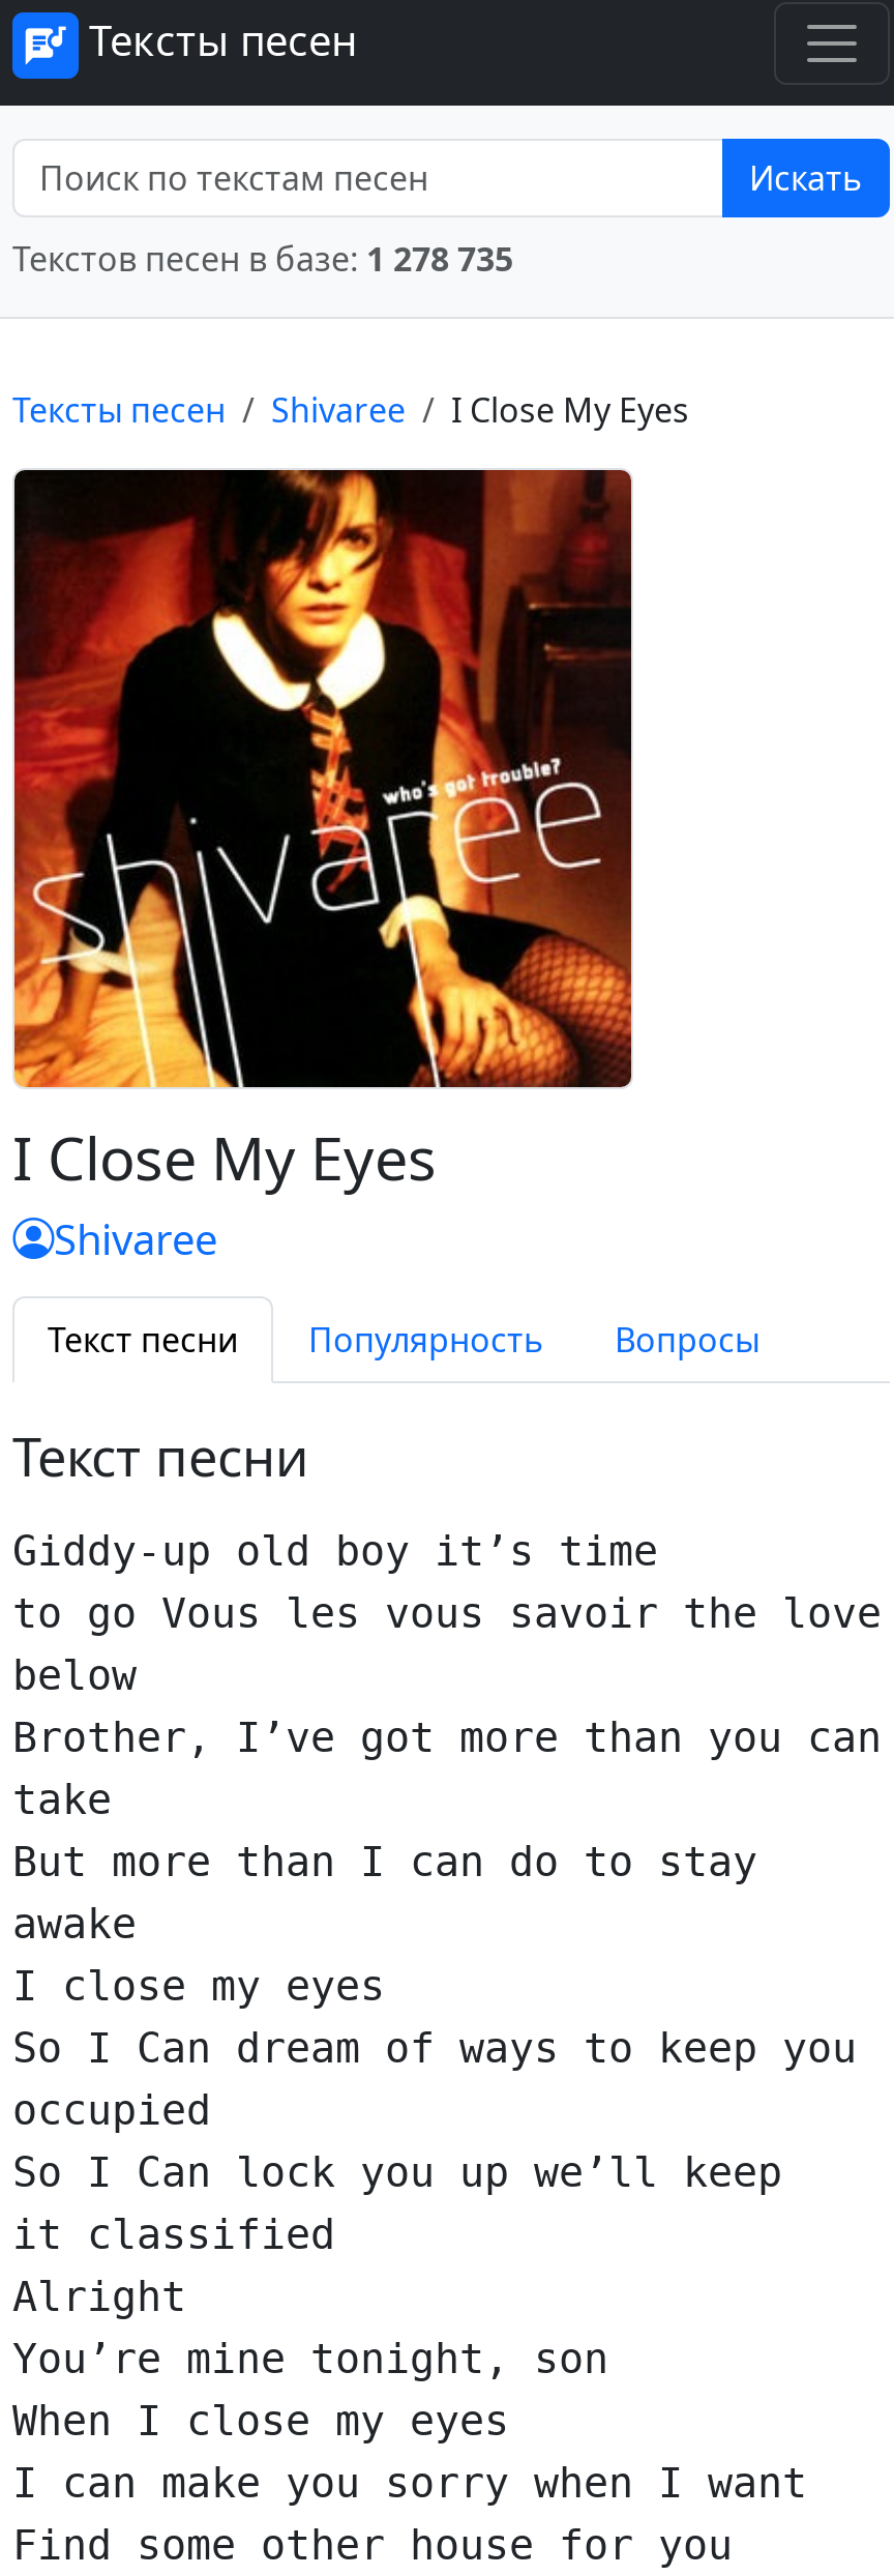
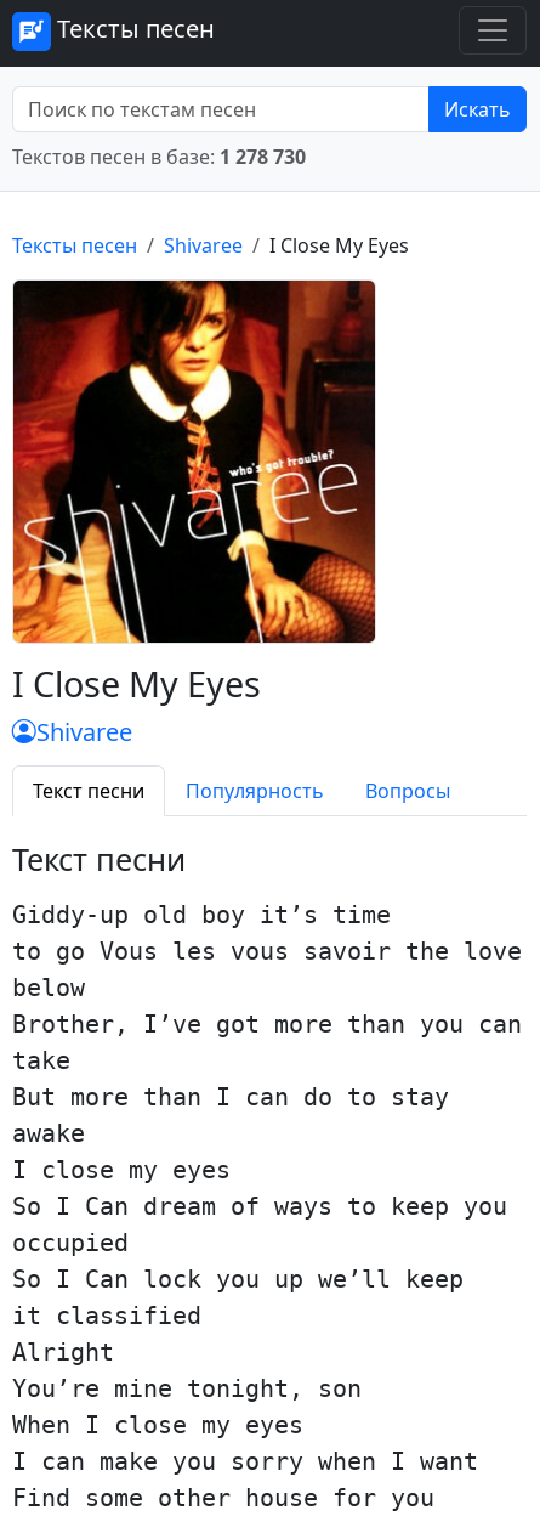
[12,235,513,281] Текстов песен в базе: 1 278 735 -> [12,143,306,170] Текстов песен в базе: 1 278 730

